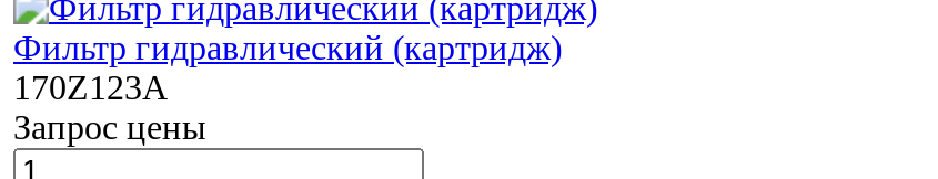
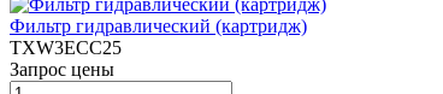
[13,68,169,106] 170Z123A -> [10,37,122,58] TXW3ECC25

